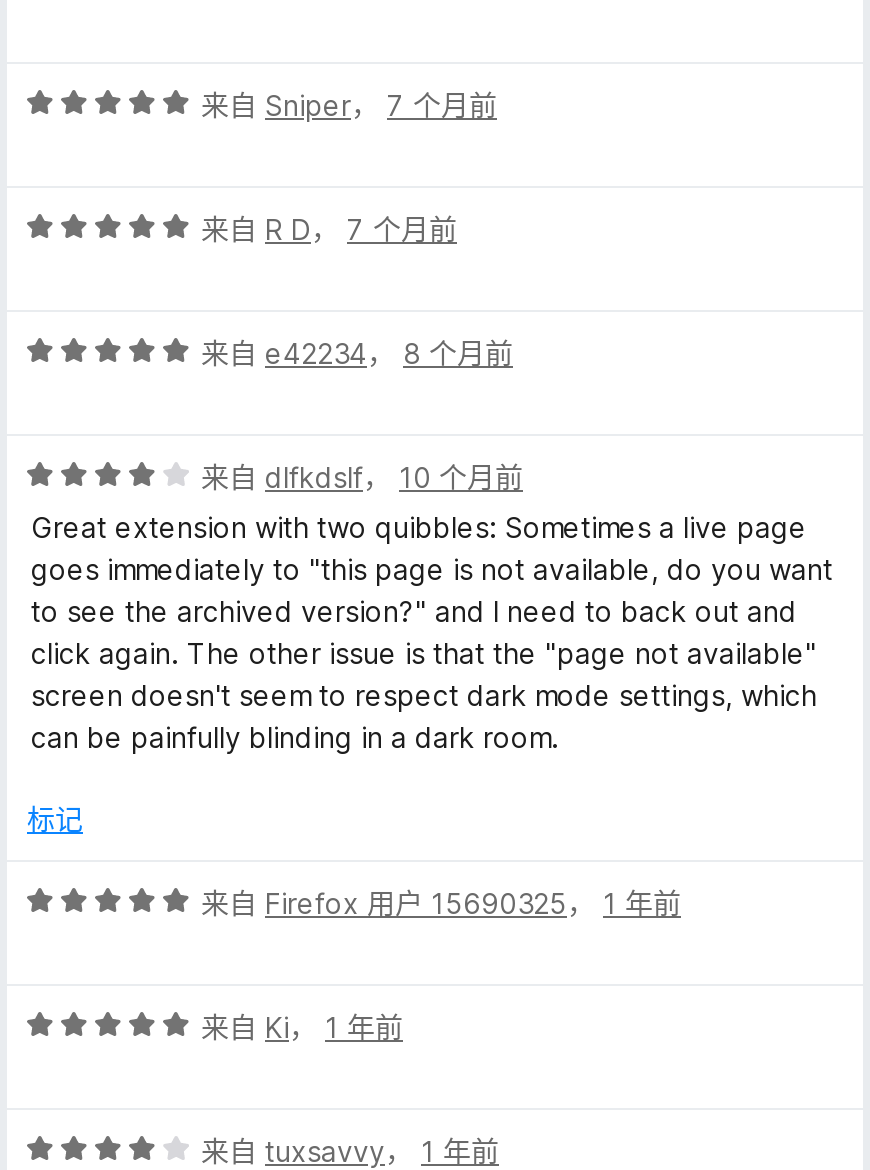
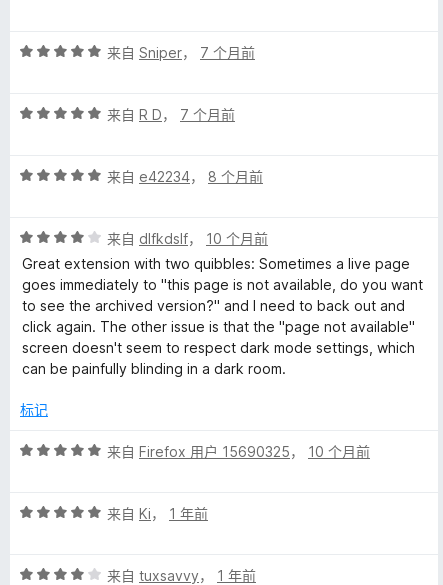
[201,886,681,920] 来自Firefox 用户 15690325，1 年前 -> [107,443,370,460] 来自Firefox 用户 15690325，10 个月前

